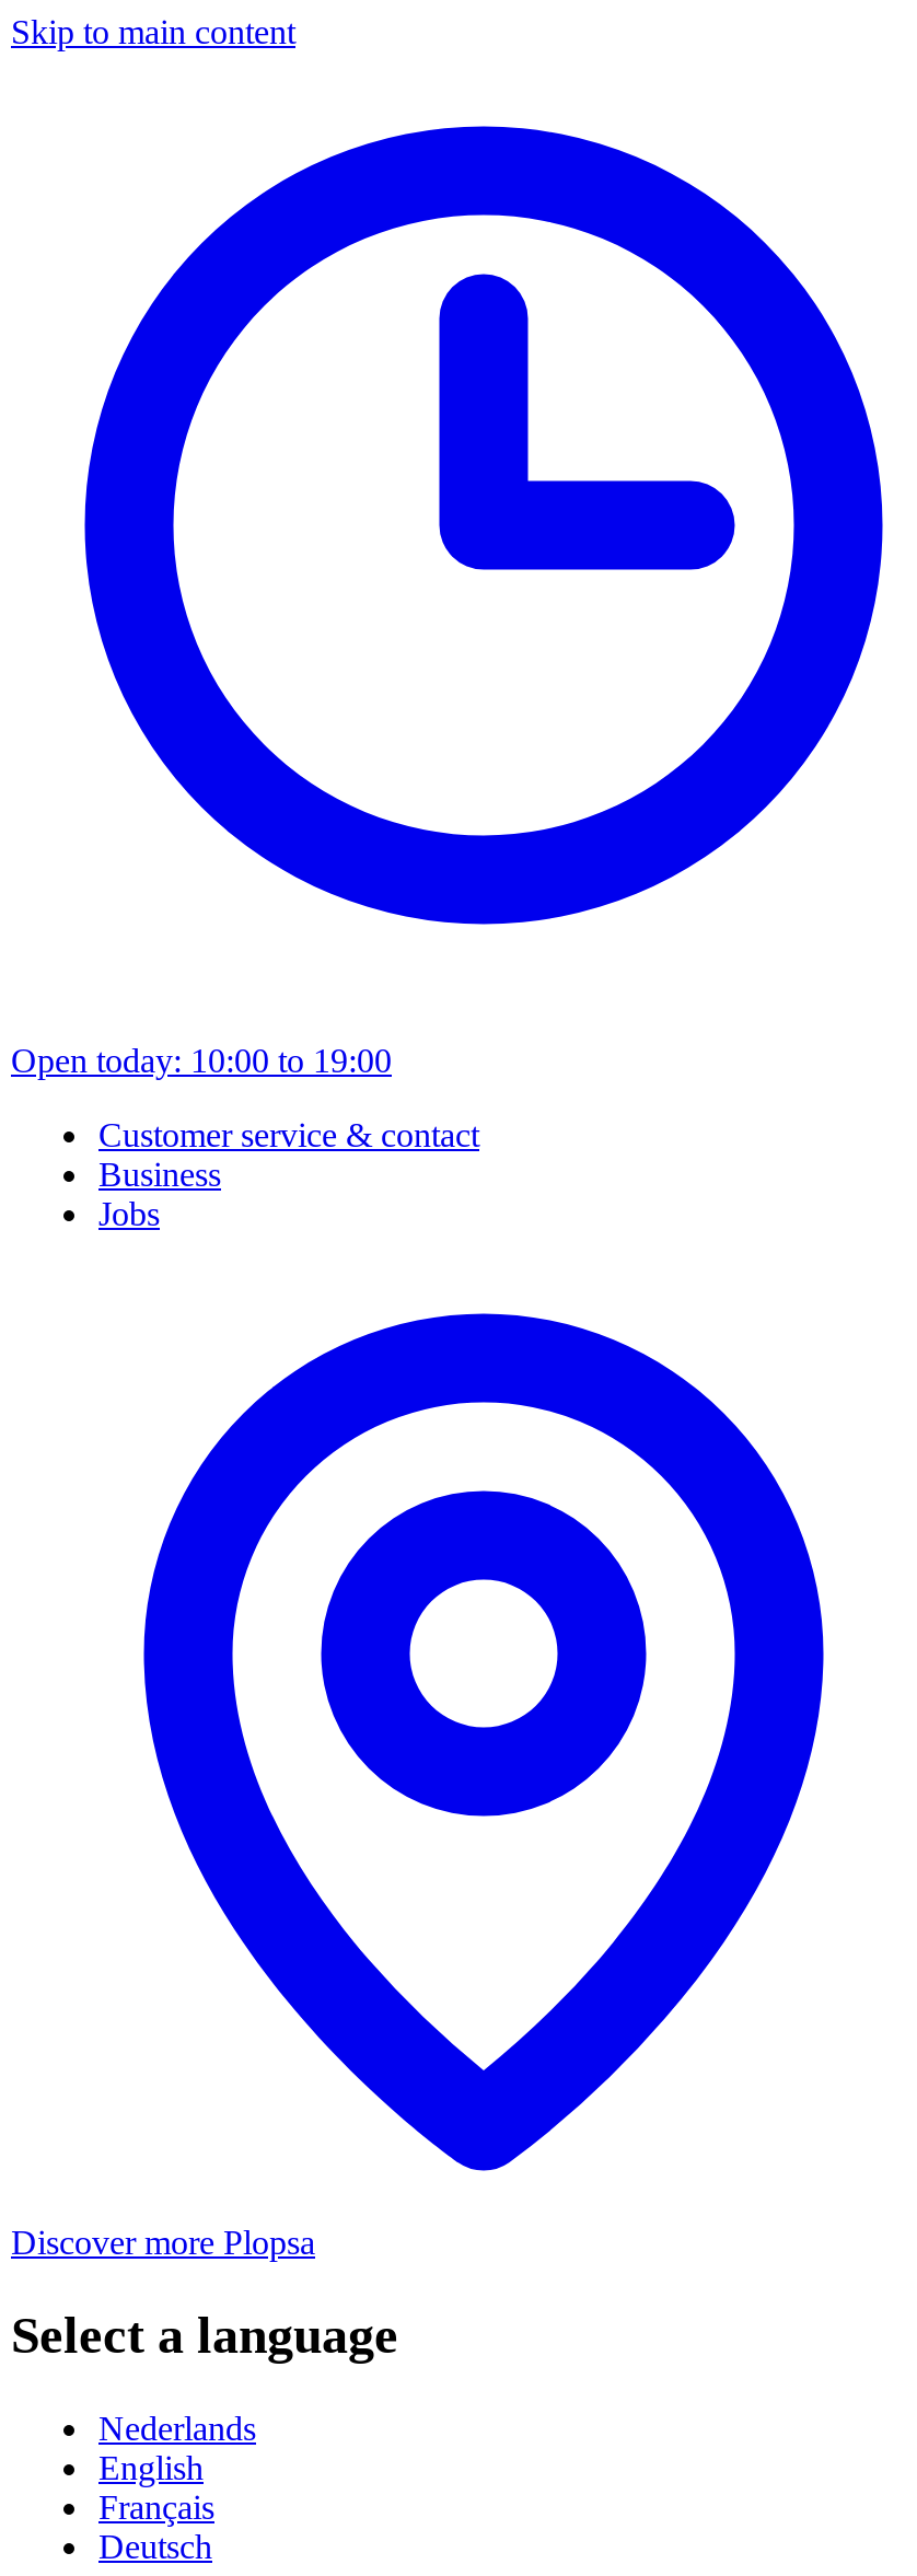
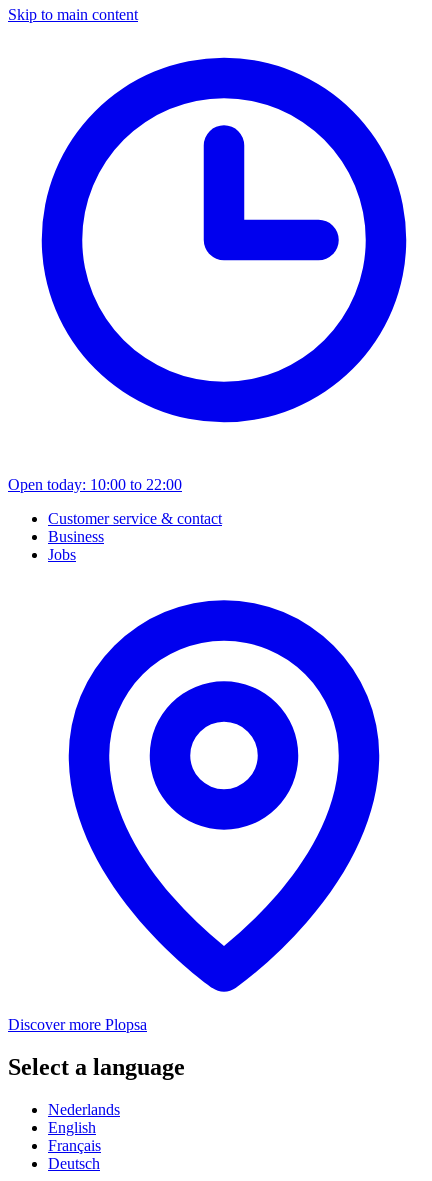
[11,1042,392,1079] Open today: 10:00 to 19:00 -> [8,476,182,493] Open today: 10:00 to 22:00

